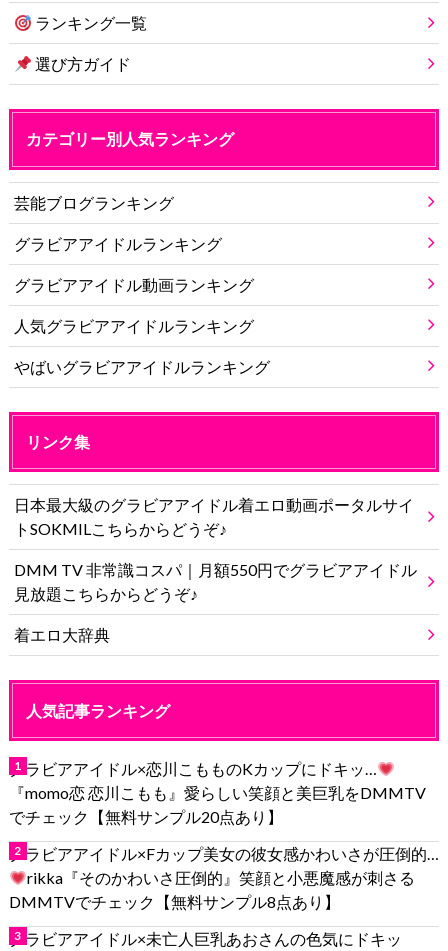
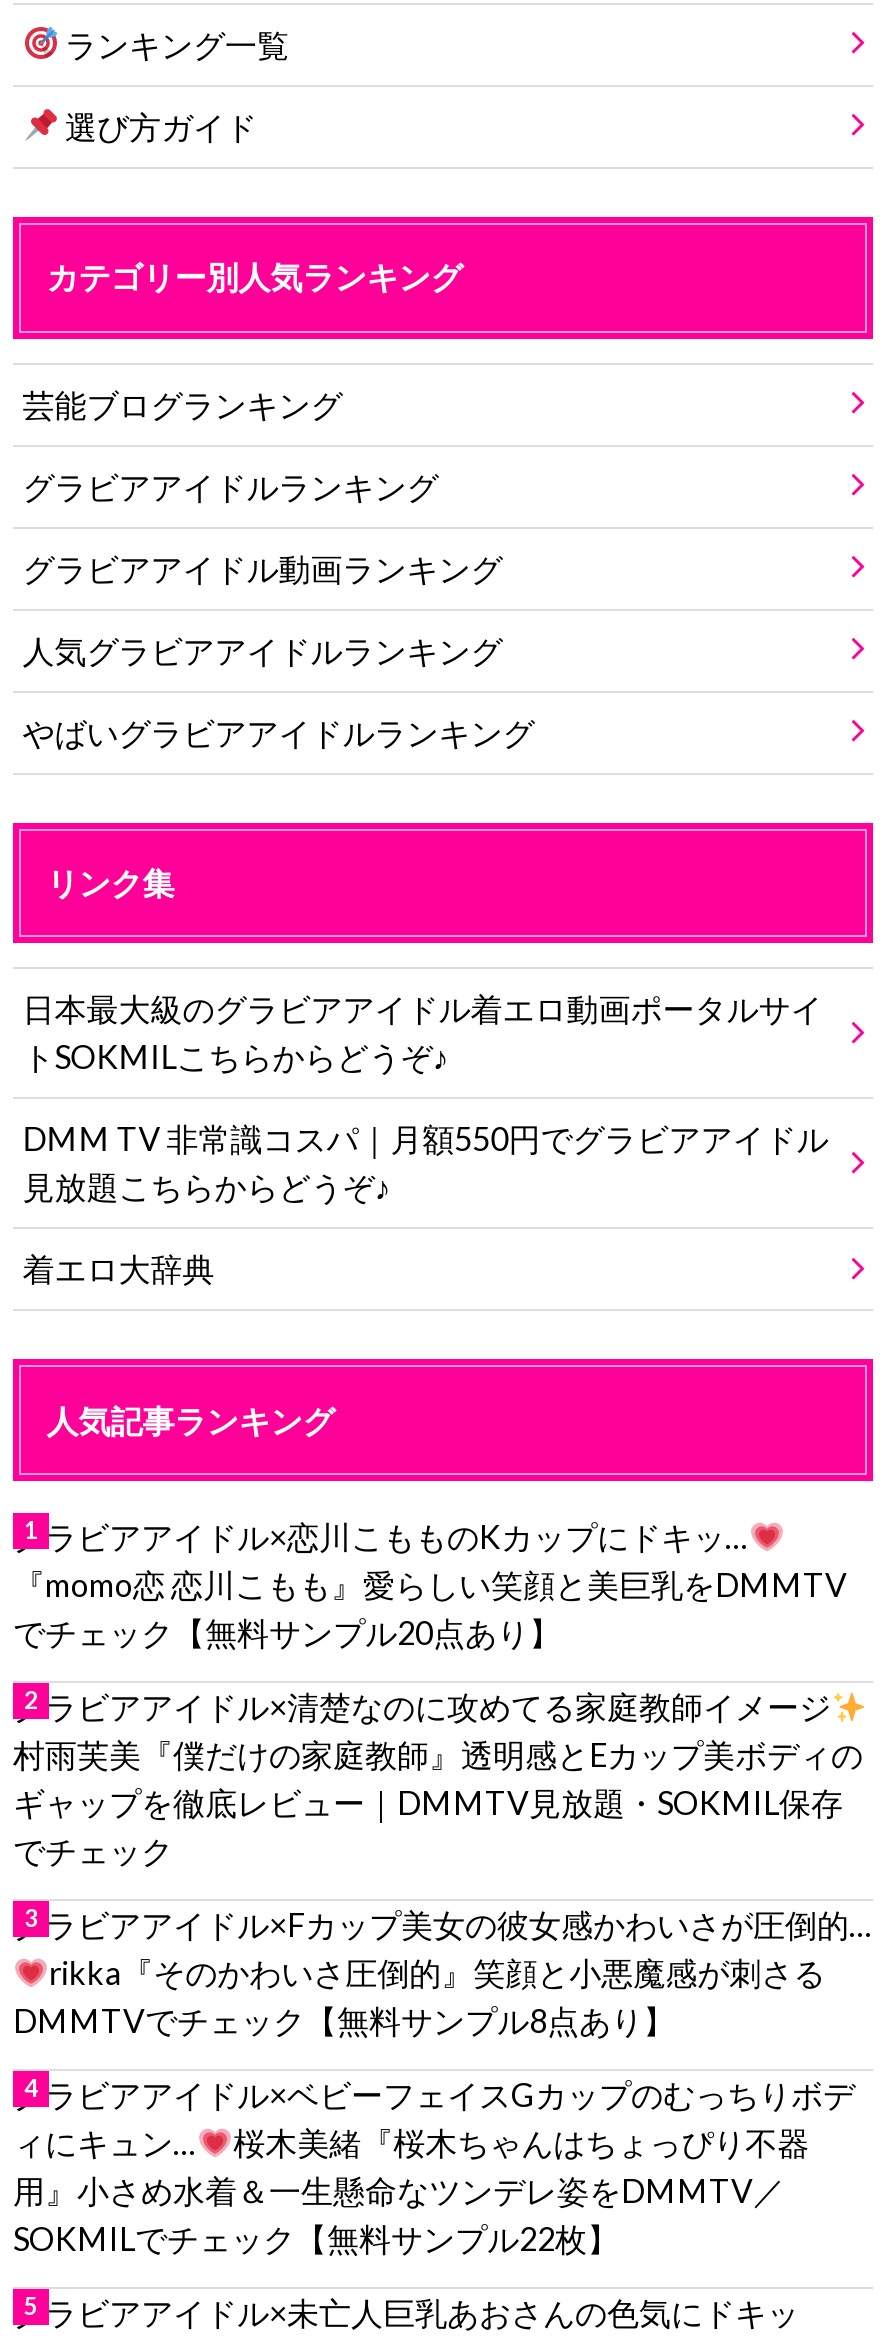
none -> [13,1687,863,1869] グラビアアイドル×清楚なのに攻めてる家庭教師イメージ | 村雨芙美『僕だけの家庭教師』透明感とEカップ美ボディの | ギャップを徹底レビュー｜DMMTV見放題・SOKMIL保存 | でチェック
none -> [13,2075,855,2257] グラビアアイドル×ベビーフェイスGカップのむっちりボデ | ィにキュン… | 桜木美緒『桜木ちゃんはちょっぴり不器 | 用』小さめ水着＆一生懸命なツンデレ姿をDMMTV／ | SOKMILでチェック【無料サンプル22枚】

